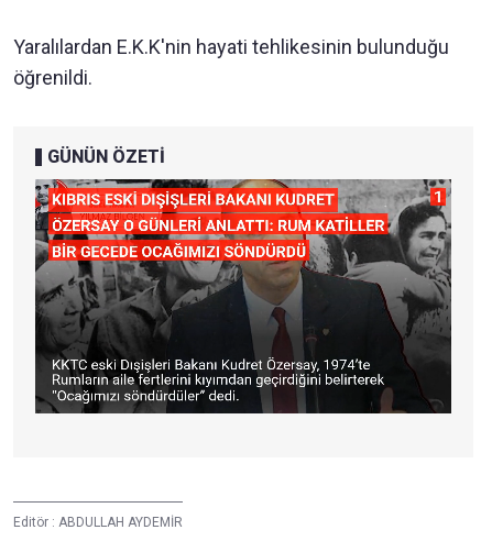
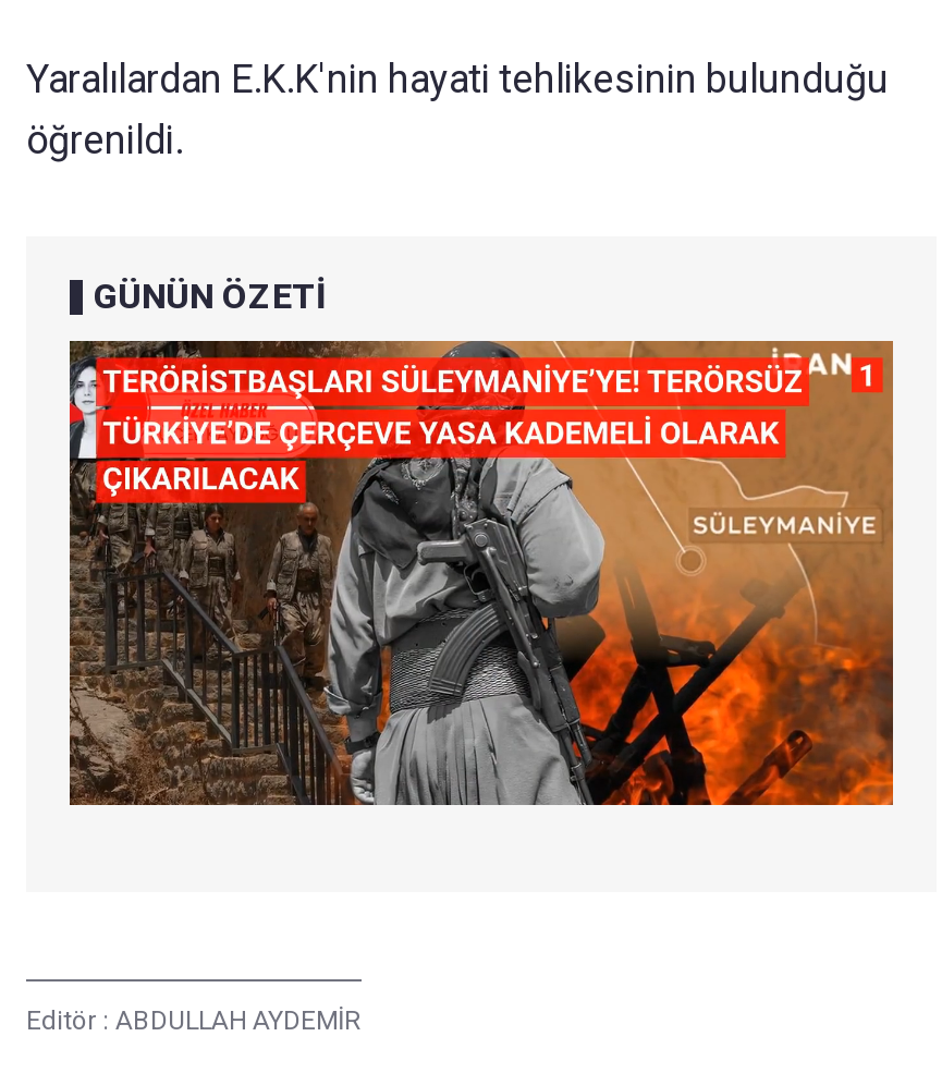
[34,178,452,415] [image] -> [68,339,895,807] [image]

